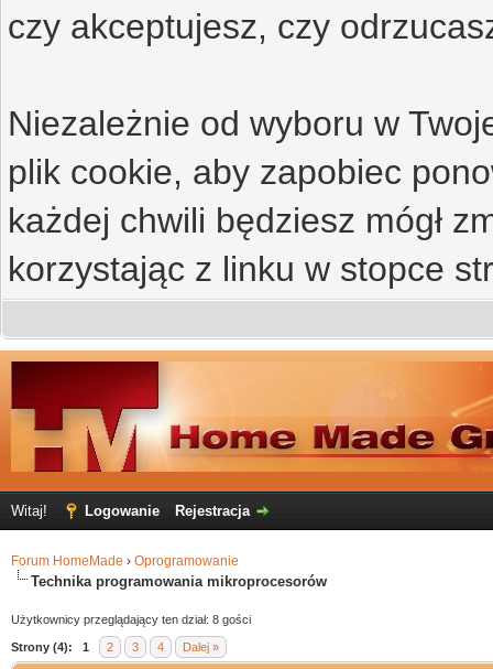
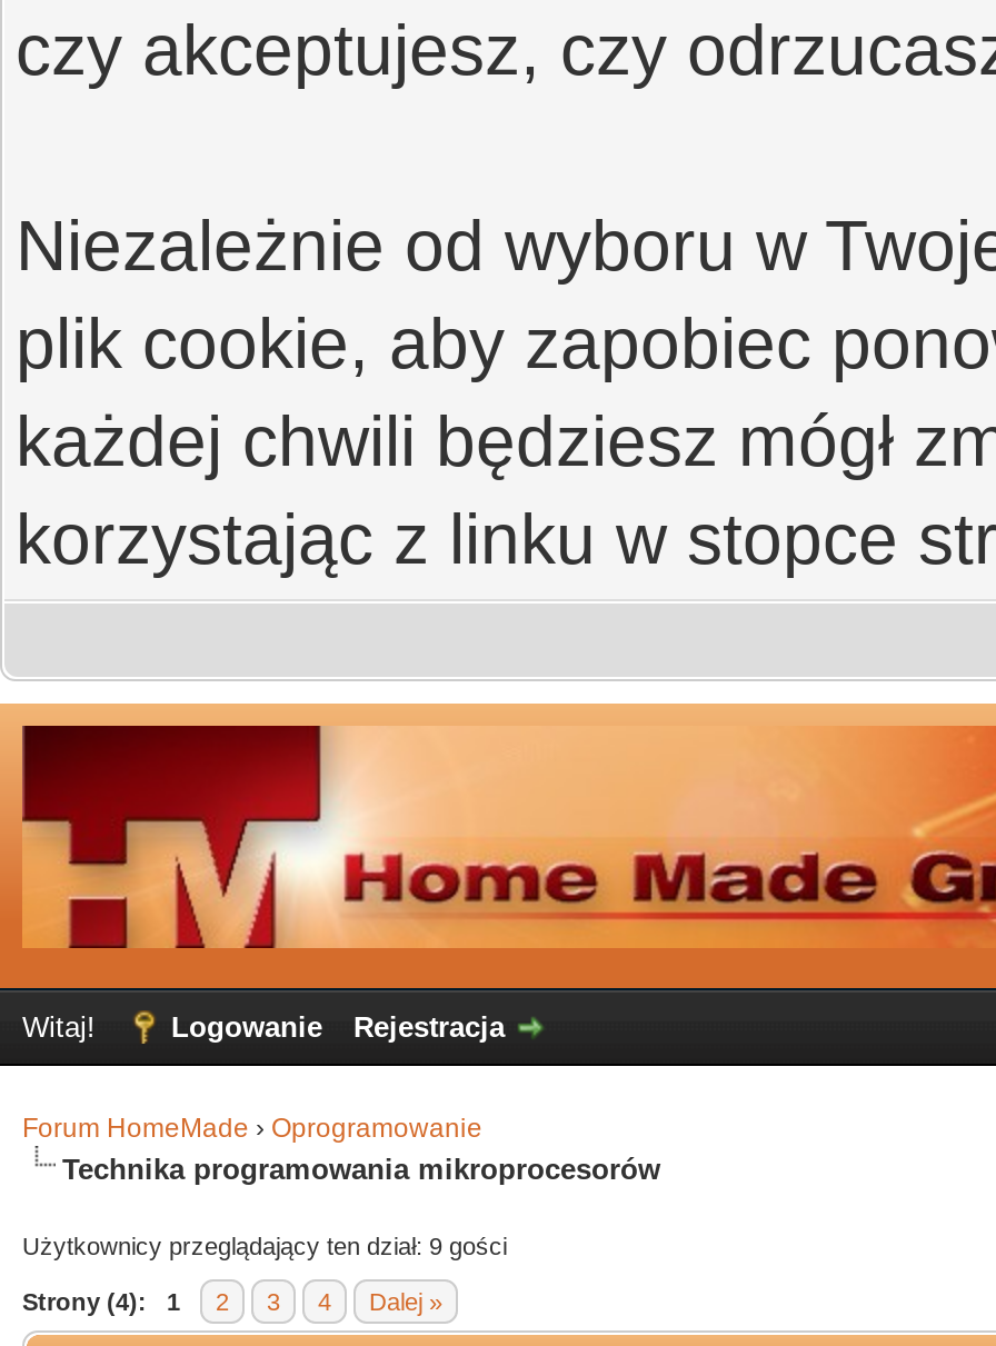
[11,613,251,626] Użytkownicy przeglądający ten dział: 8 gości -> [22,1233,507,1259] Użytkownicy przeglądający ten dział: 9 gości

